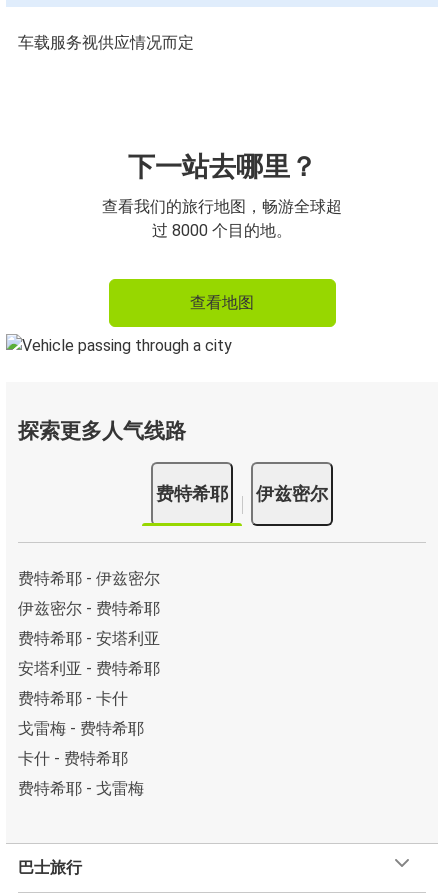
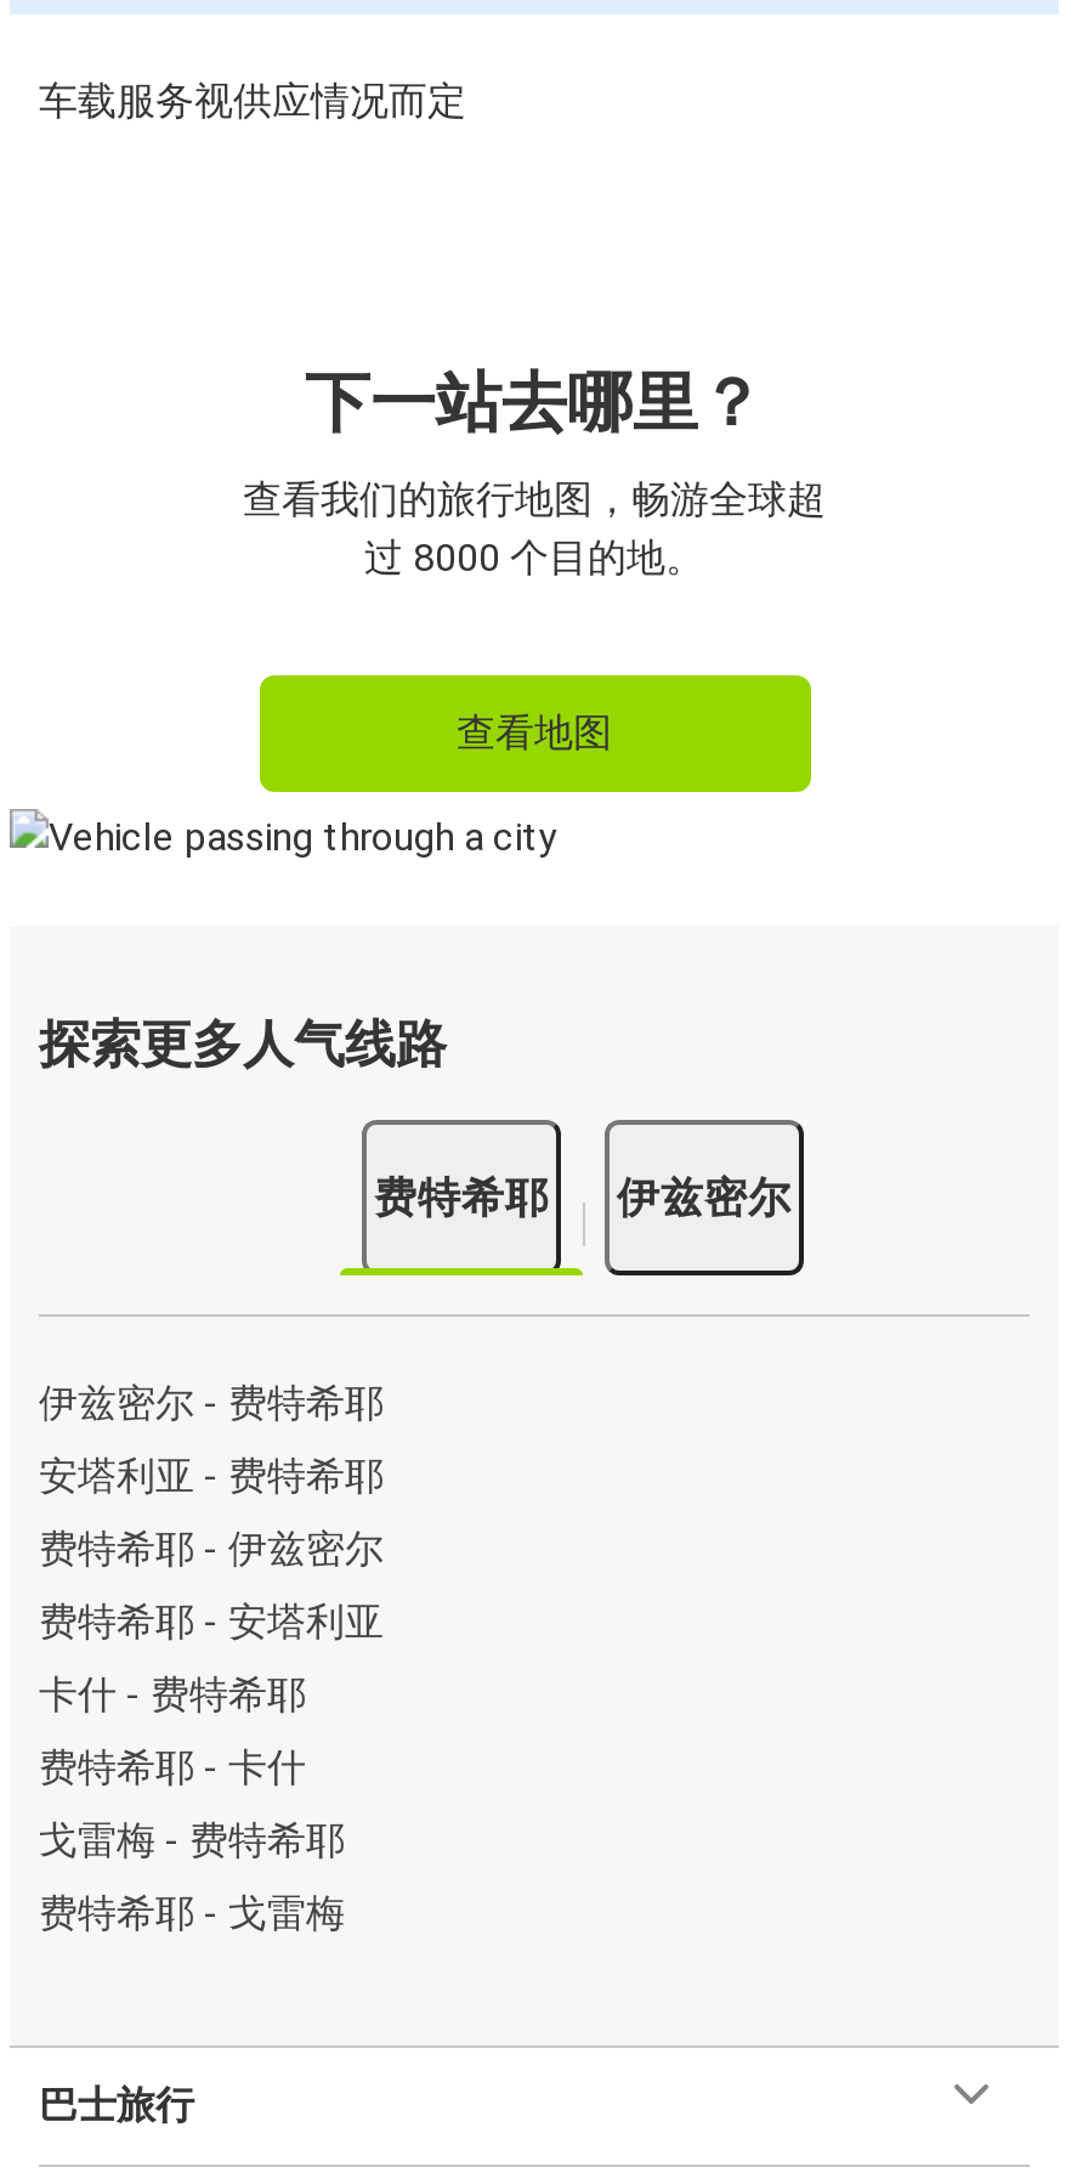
moved [18,569,160,588] -> [39,1526,384,1573]: 费特希耶 - 伊兹密尔
moved [18,599,160,618] -> [39,1381,384,1427]: 伊兹密尔 - 费特希耶
moved [18,629,160,648] -> [39,1599,384,1645]: 费特希耶 - 安塔利亚
moved [18,659,160,678] -> [39,1453,384,1500]: 安塔利亚 - 费特希耶
moved [18,689,144,738] -> [39,1745,345,1864]: 费特希耶 - 卡什 | 戈雷梅 - 费特希耶
moved [18,749,128,768] -> [39,1672,306,1718]: 卡什 - 费特希耶

